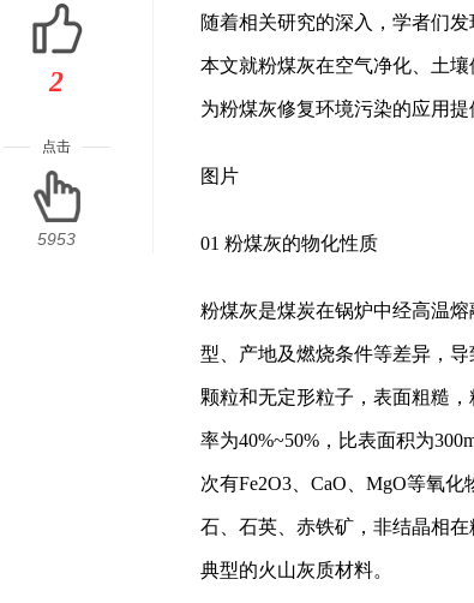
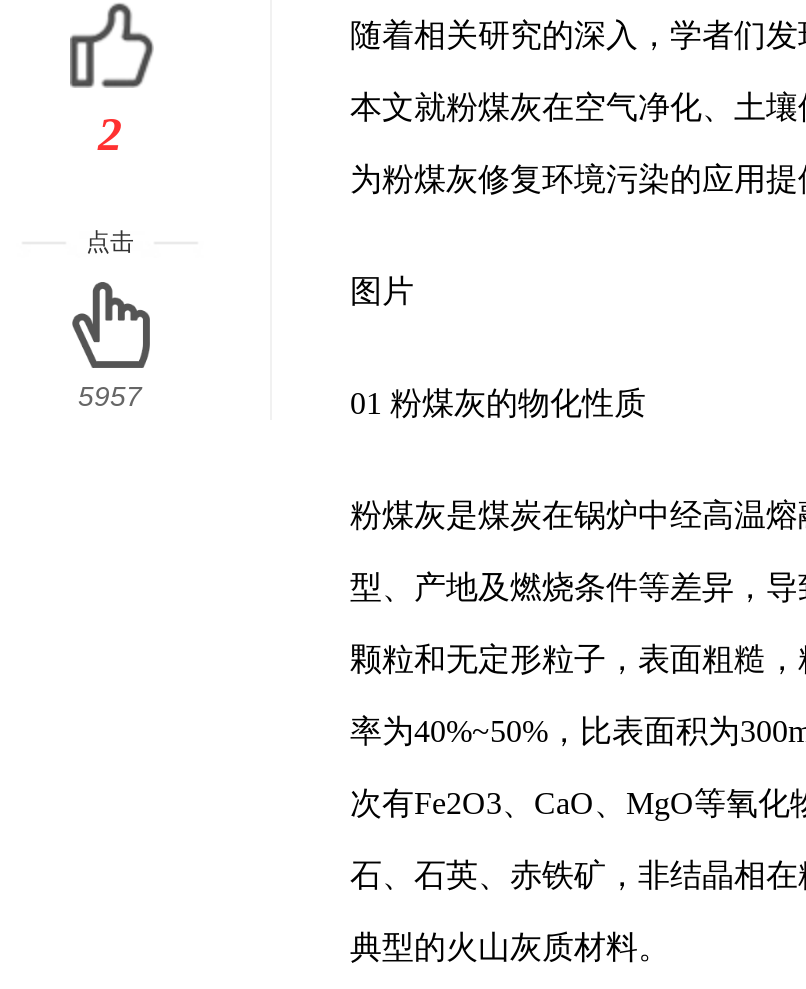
[37,229,76,249] 5953 -> [78,380,142,412] 5957

